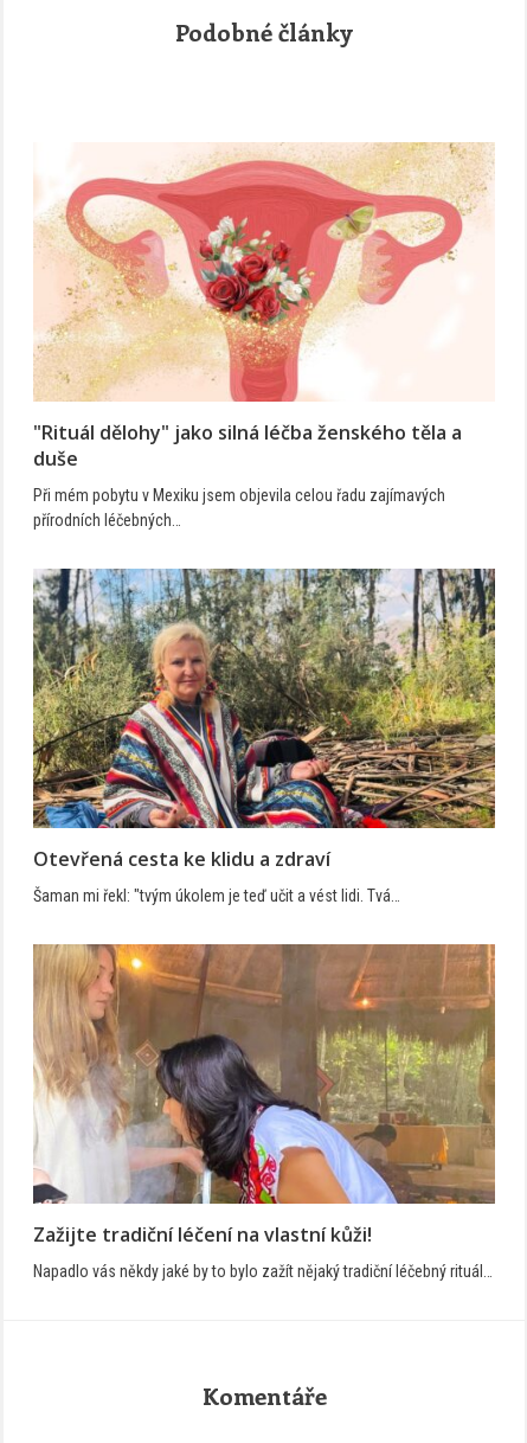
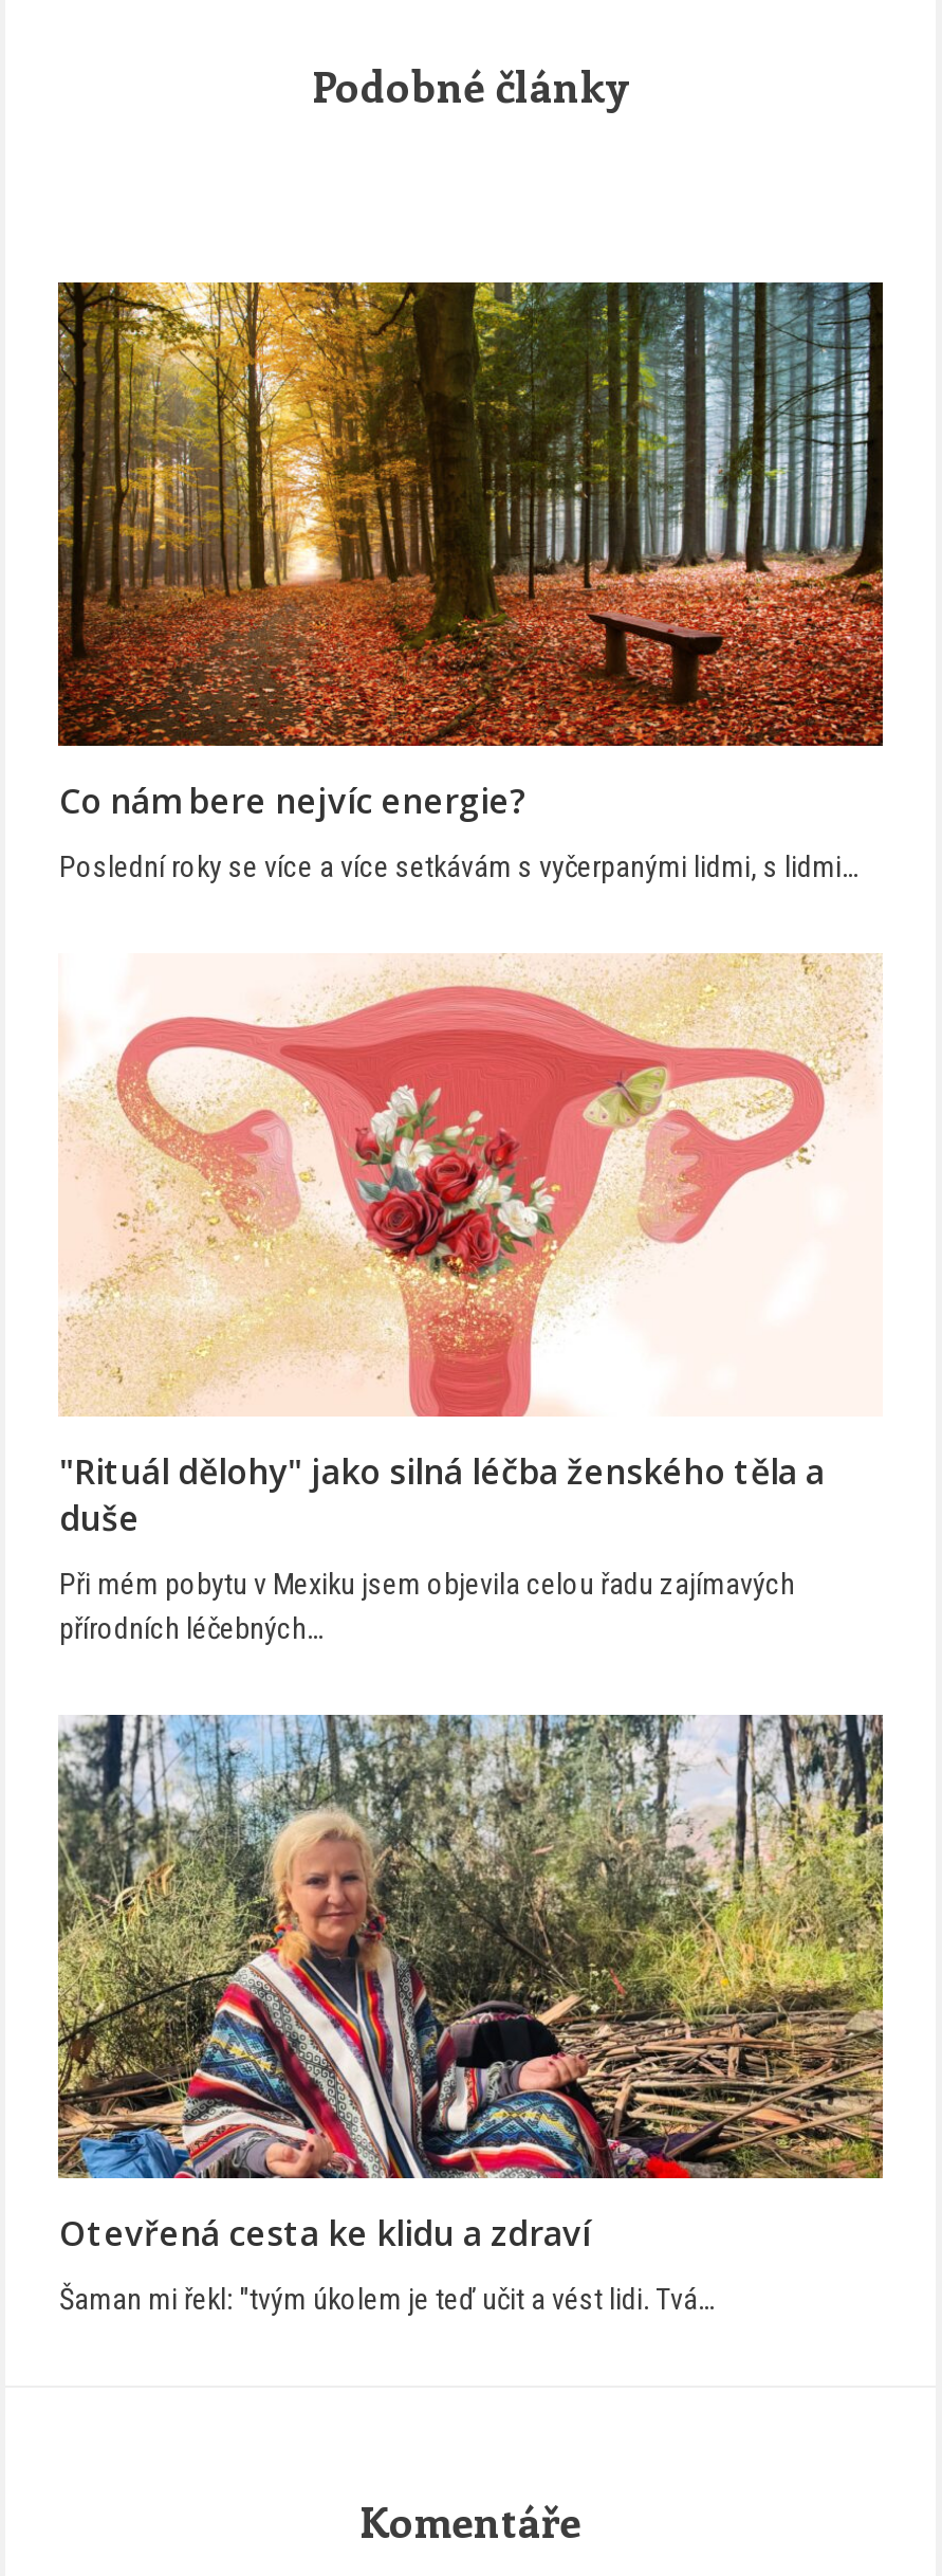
none -> [56,280,885,883] [image] | Co nám bere nejvíc energie? | Poslední roky se více a více setkávám s vyčerpanými lidmi, s lidmi…
moved [32,141,496,905] -> [56,951,885,2315]: [image] | "Rituál dělohy" jako silná léčba ženského těla a | duše | Při mém pobytu v Mexiku jsem objevila celou řadu zajímavých | přírodních léčebných… | Otevřená cesta ke klidu a zdraví | Šaman mi řekl: "tvým úkolem je teď učit a vést lidi. Tvá…
[32,943,496,1280] [image] | Zažijte tradiční léčení na vlastní kůži! | Napadlo vás někdy jaké by to bylo zažít nějaký tradiční léčebný rituál… -> none

